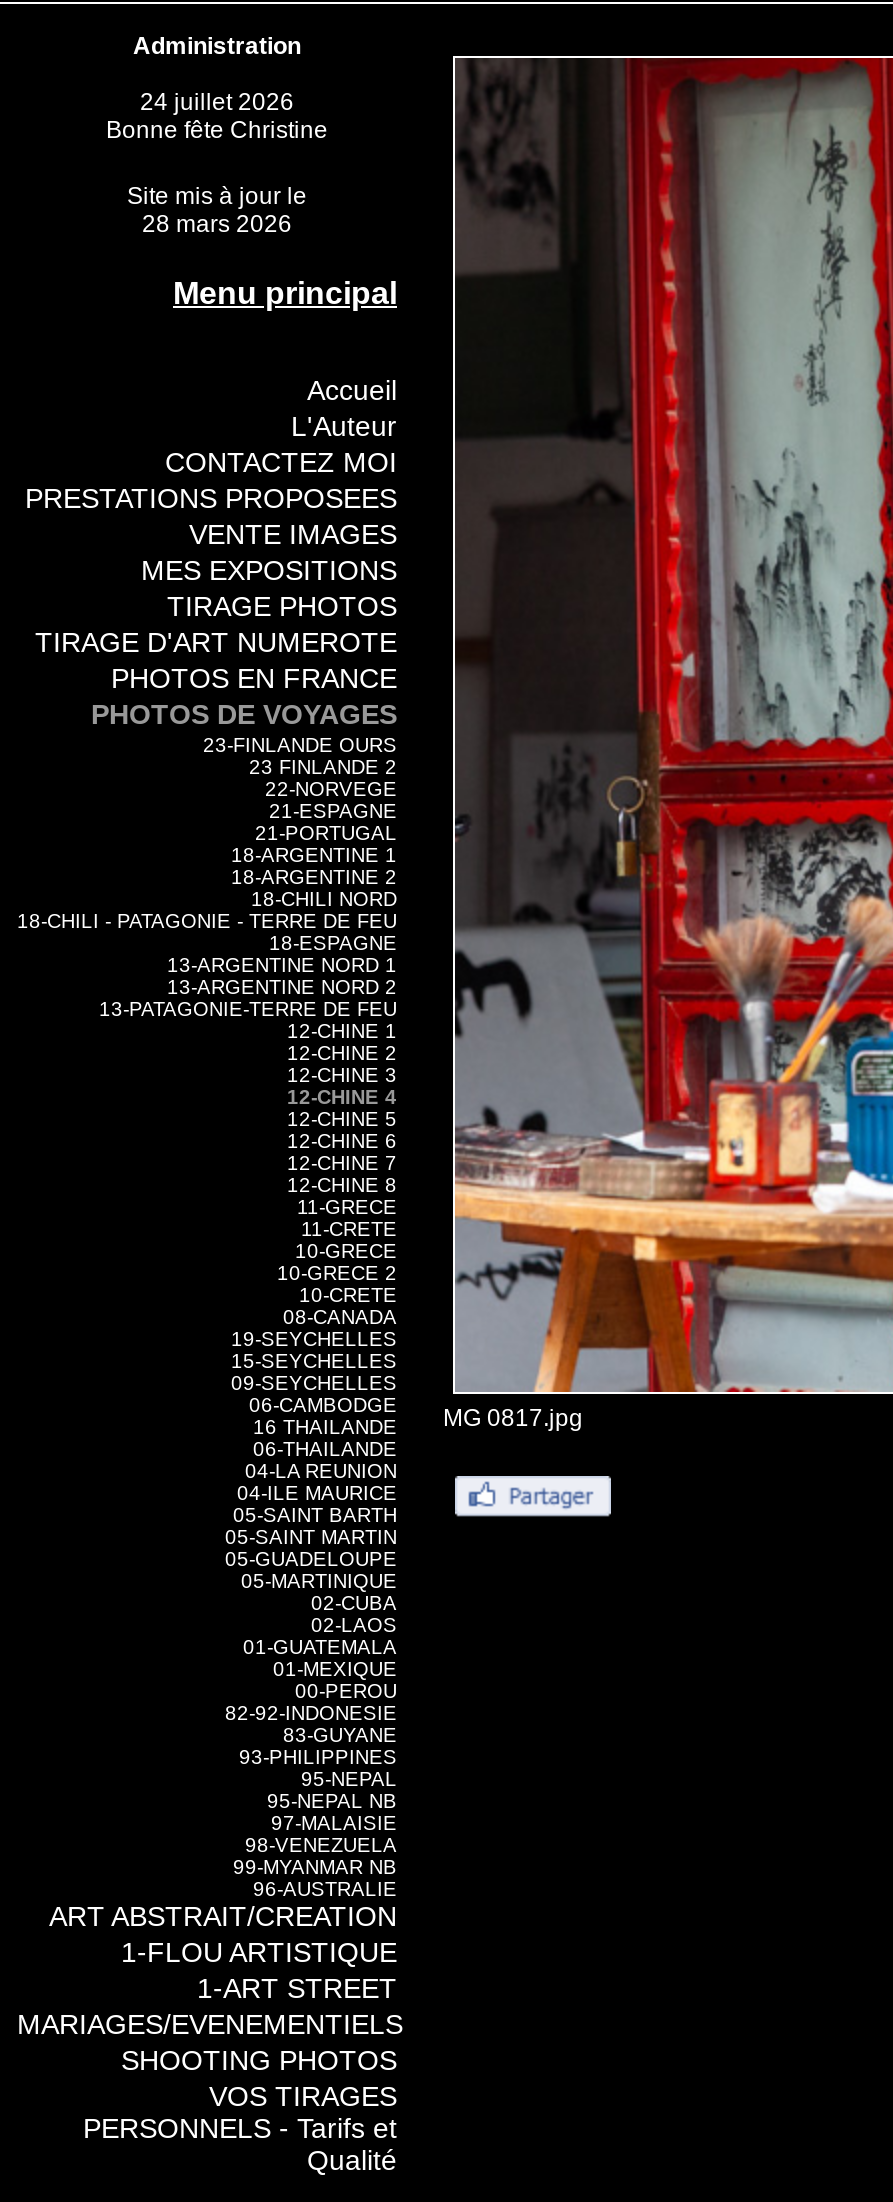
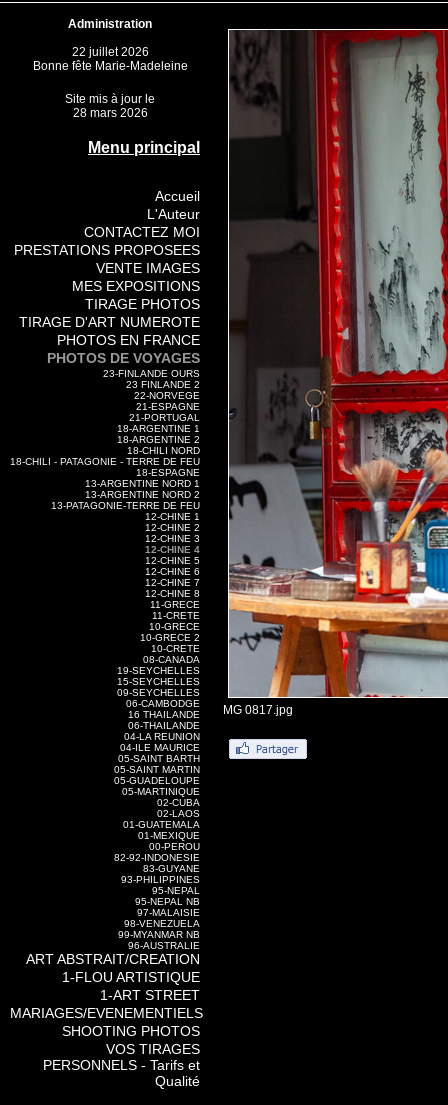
[140,88,294,116] 24 juillet 2026 -> [71,45,148,59] 22 juillet 2026
[106,116,328,144] Bonne fête Christine -> [32,59,187,73] Bonne fête Marie-Madeleine

